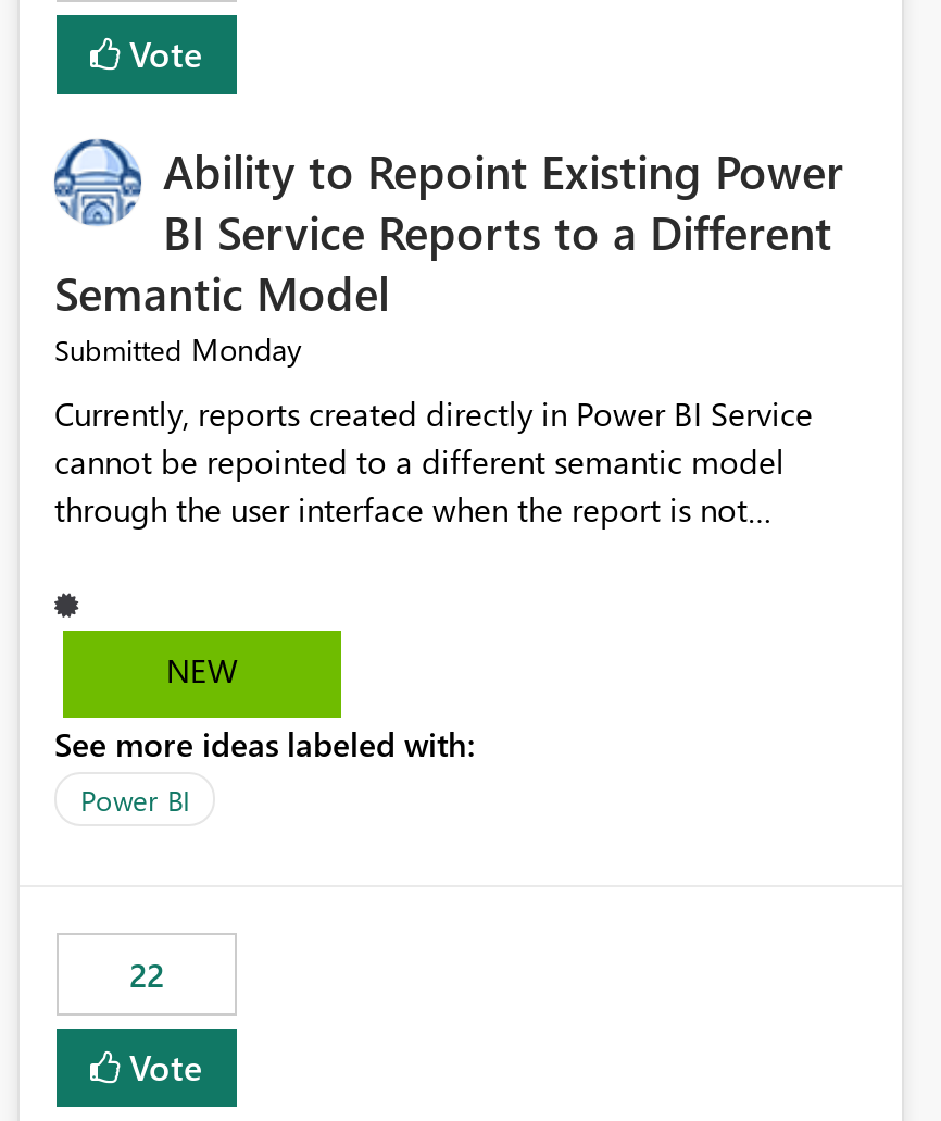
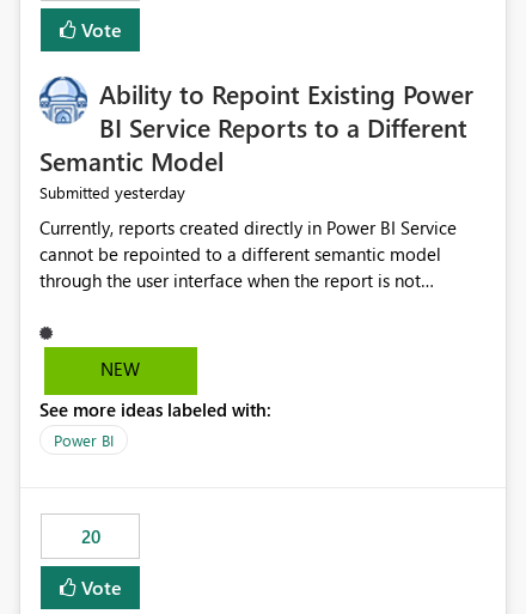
[54,329,302,371] Submitted Monday -> [39,181,185,204] Submitted yesterday
[129,953,164,997] 22 -> [81,525,100,549] 20

